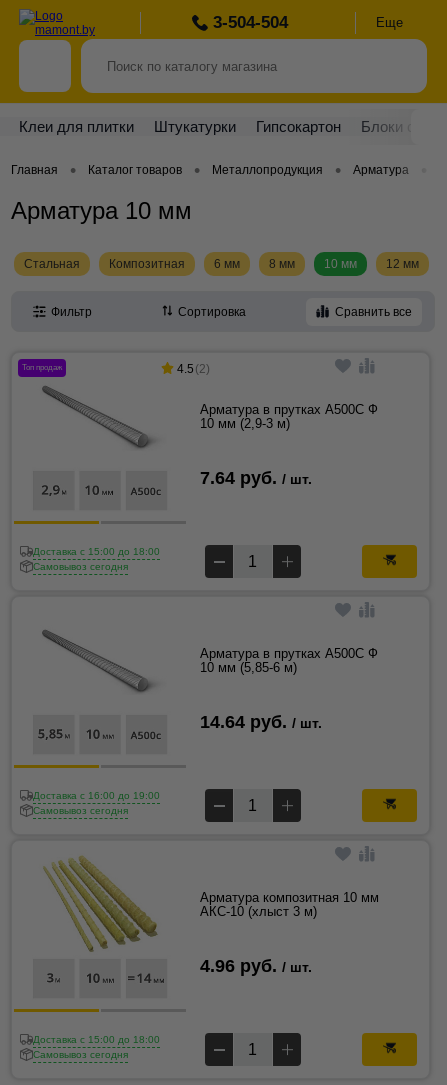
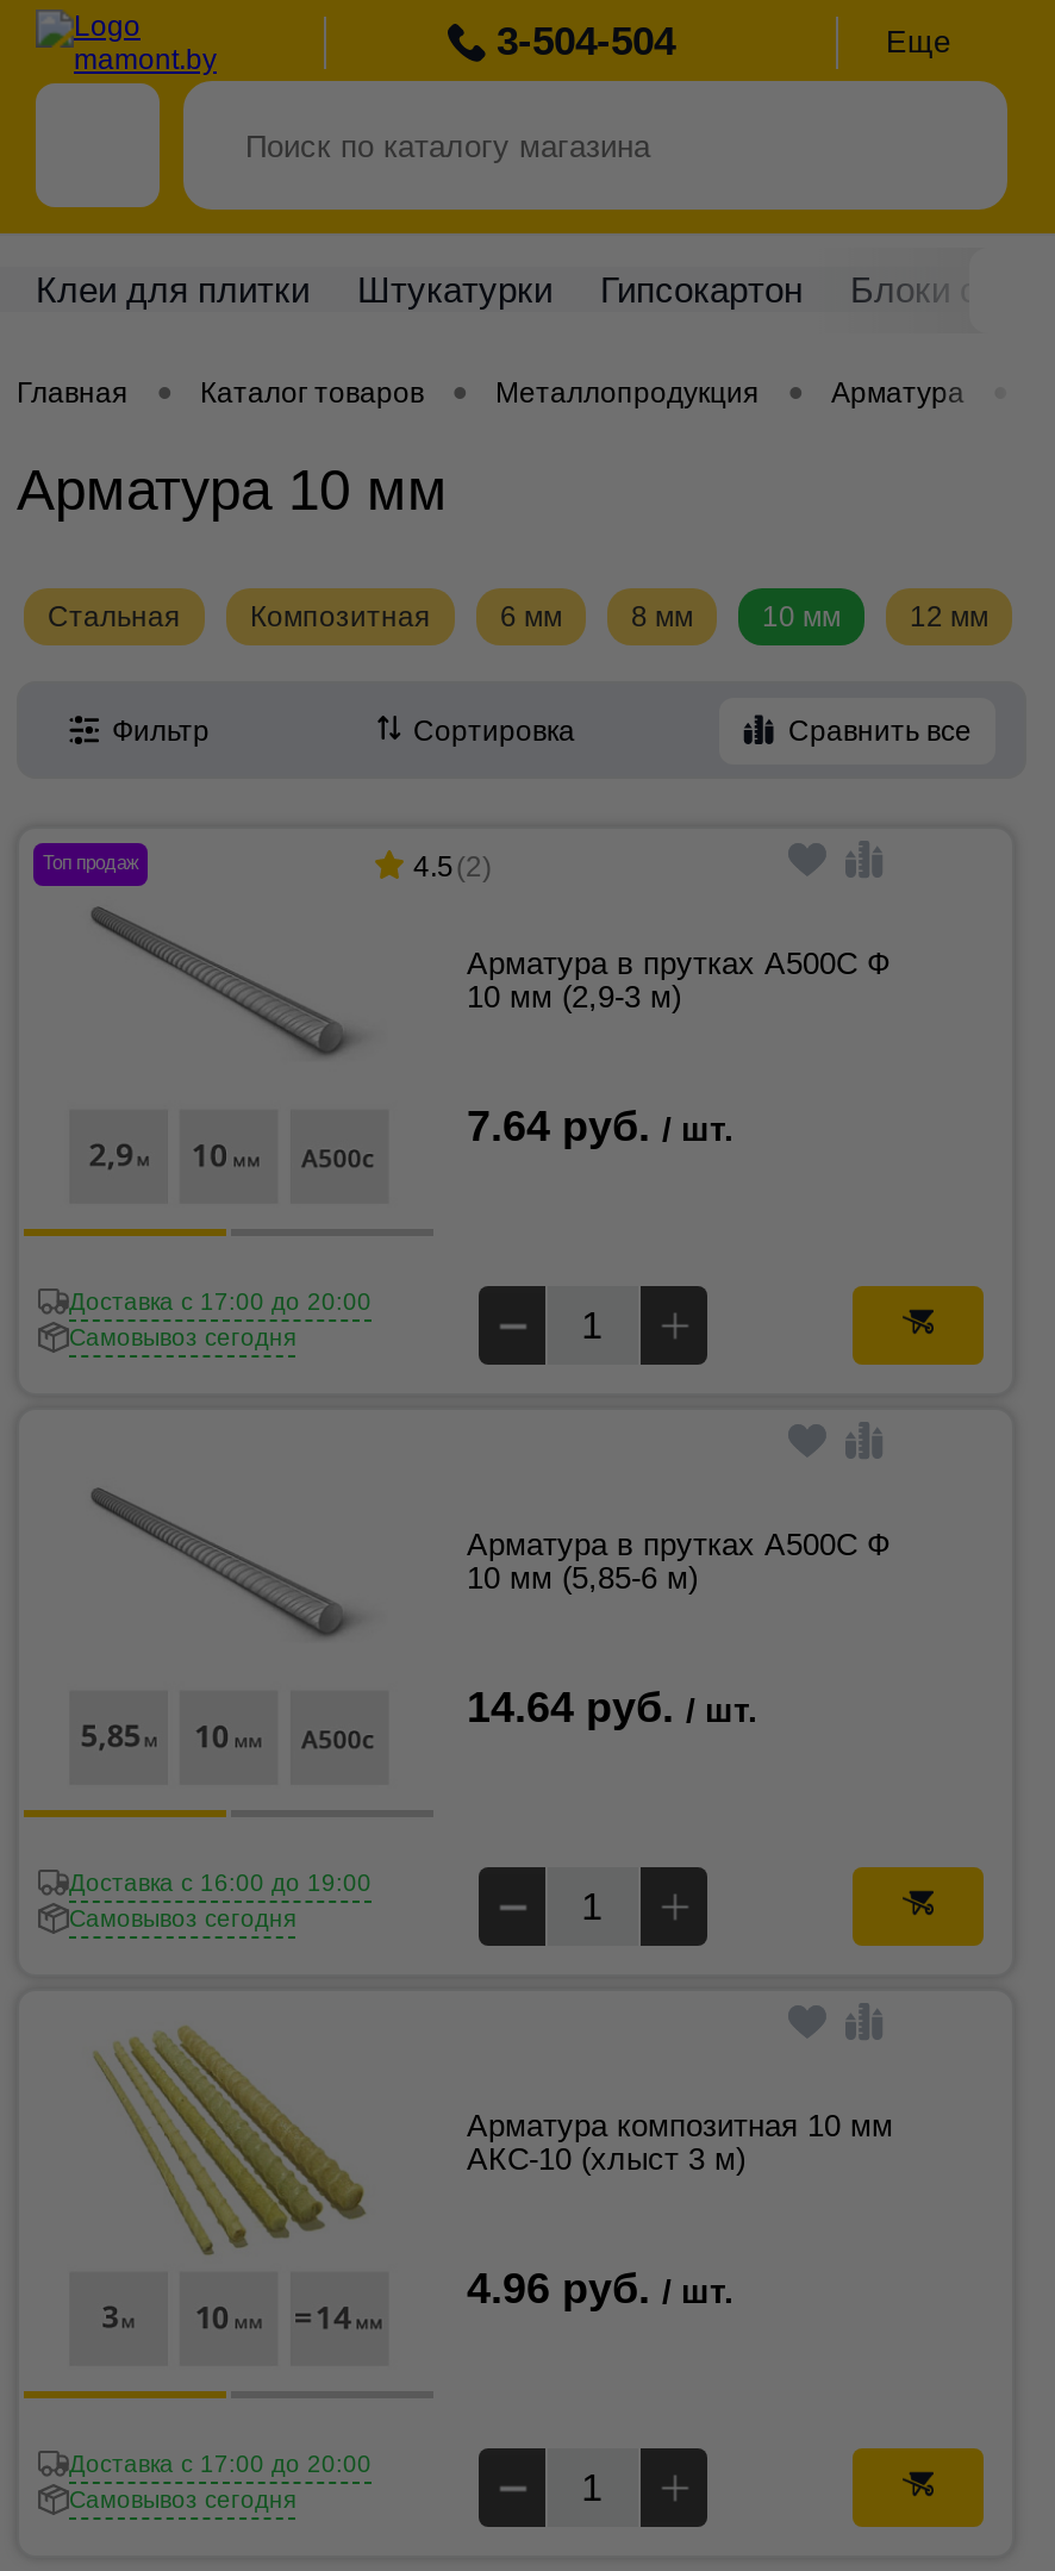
[33,546,160,557] Доставка c 15:00 до 18:00 -> [69,1288,372,1315] Доставка c 17:00 до 20:00
[33,1034,160,1045] Доставка c 15:00 до 18:00 -> [69,2451,372,2477] Доставка c 17:00 до 20:00

